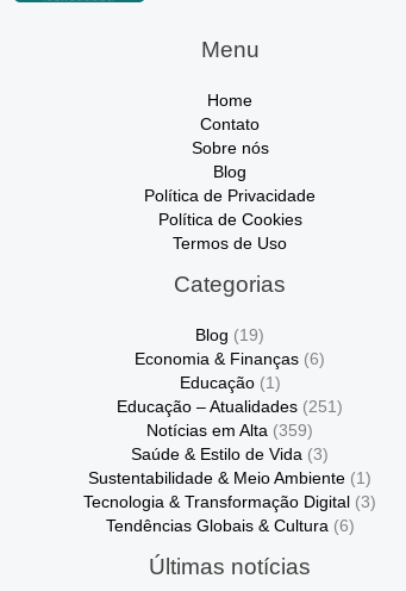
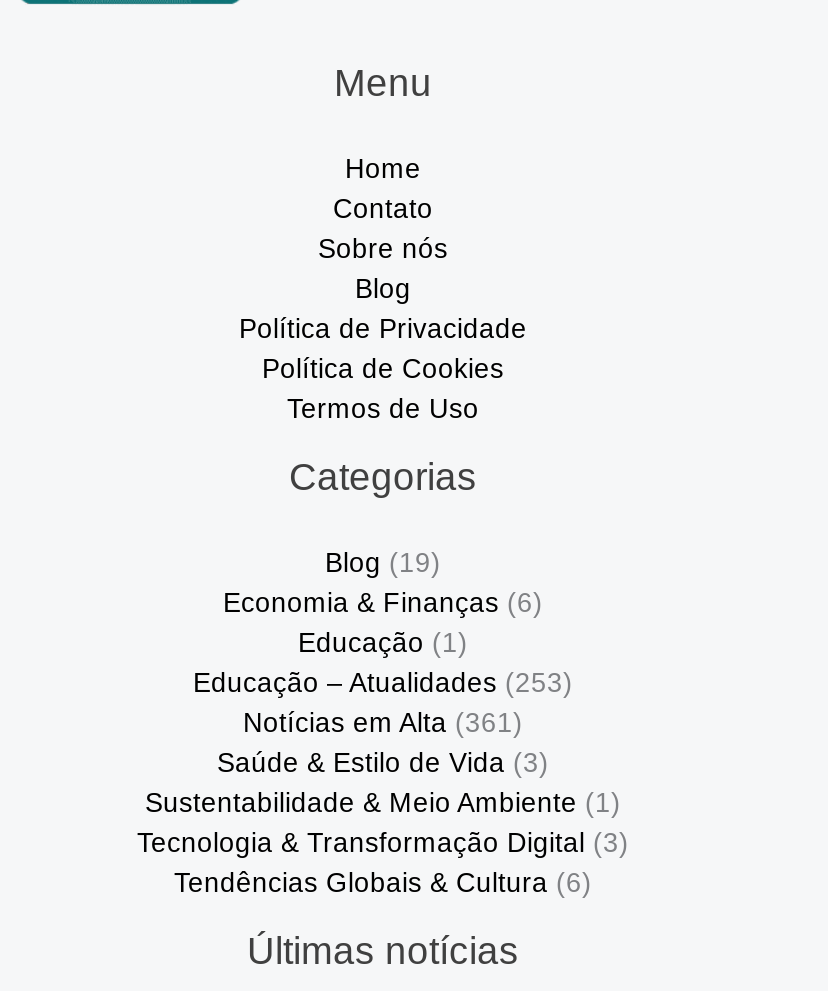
[117,398,343,416] Educação – Atualidades (251) -> [193,668,573,698] Educação – Atualidades (253)
[146,422,313,440] Notícias em Alta (359) -> [243,708,523,738] Notícias em Alta (361)

